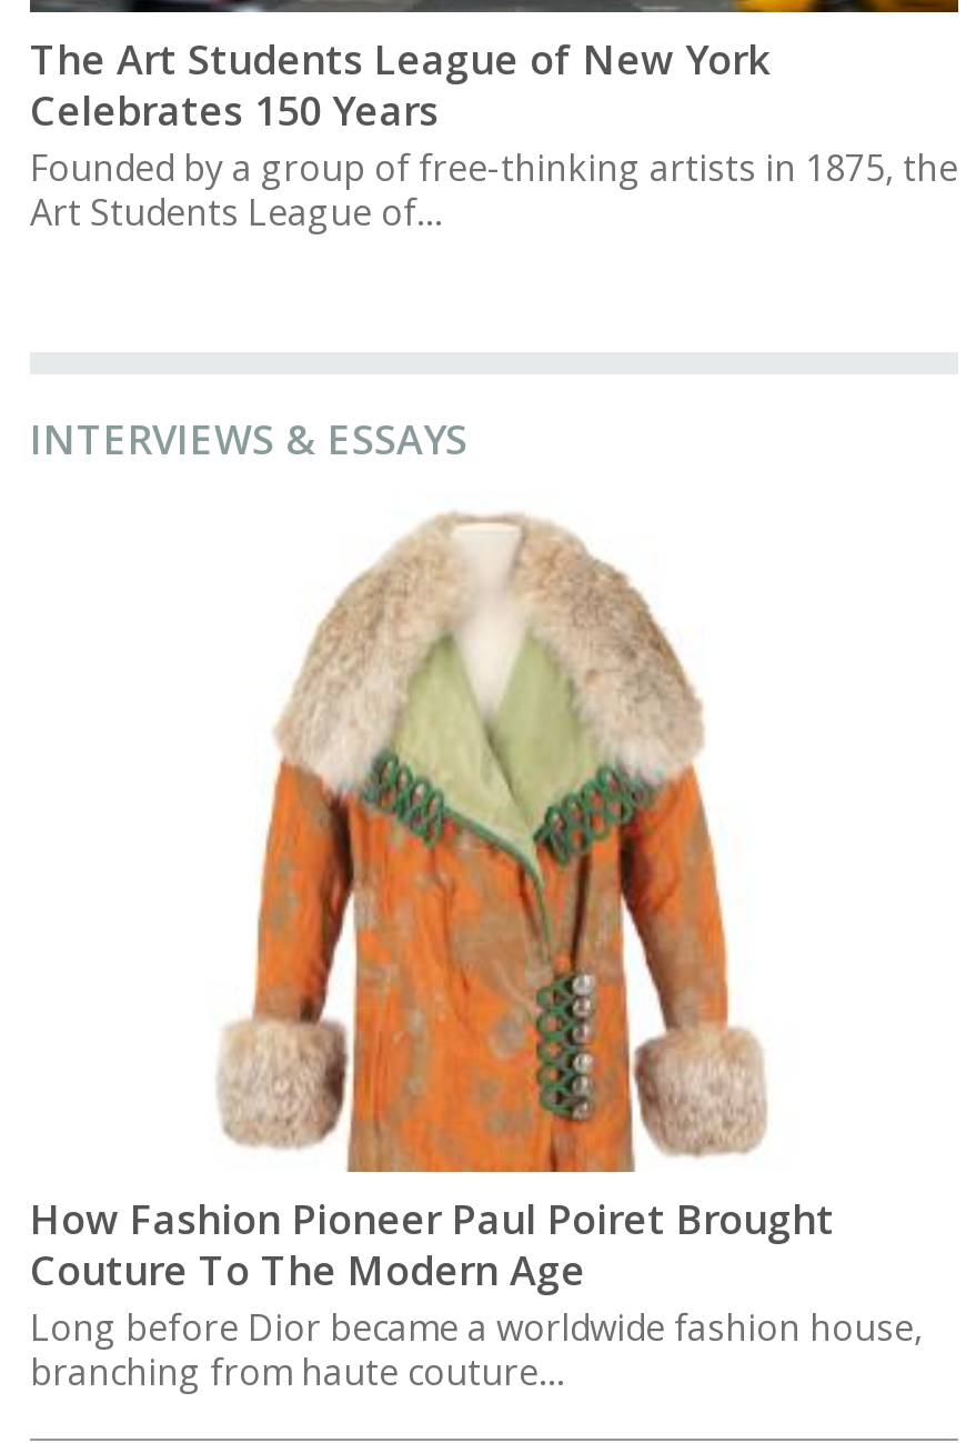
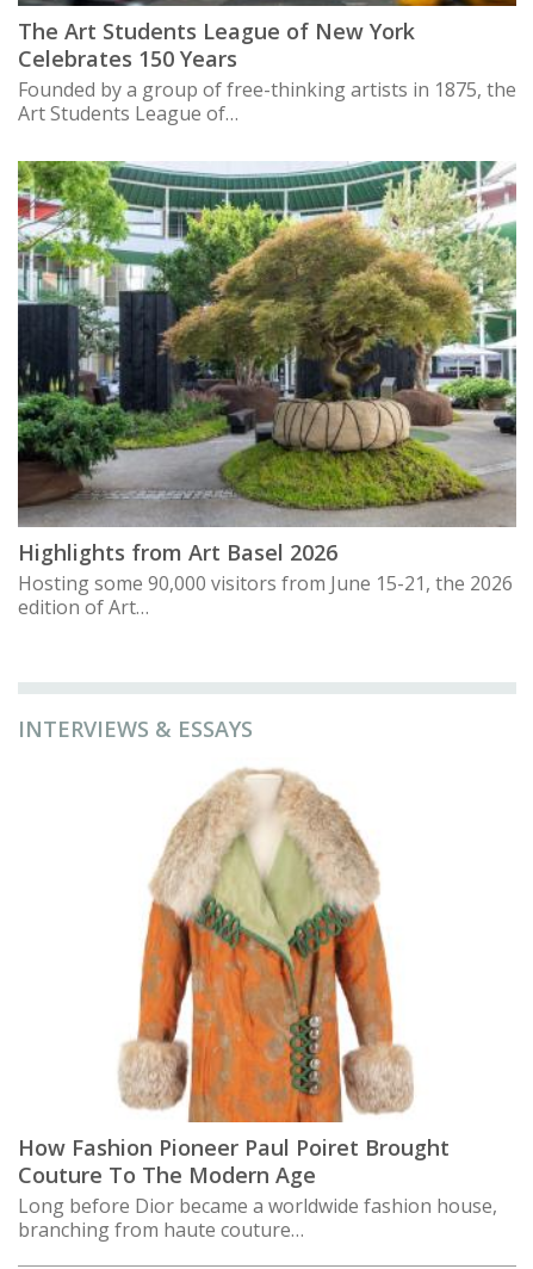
none -> [17,160,517,620] [image] | Highlights from Art Basel 2026 | Hosting some 90,000 visitors from June 15-21, the 2026 | edition of Art…

